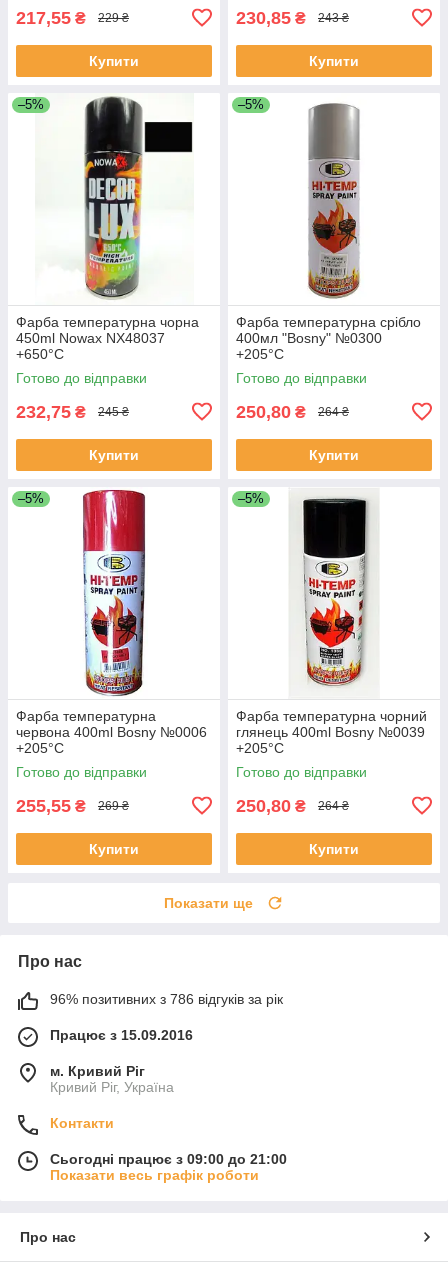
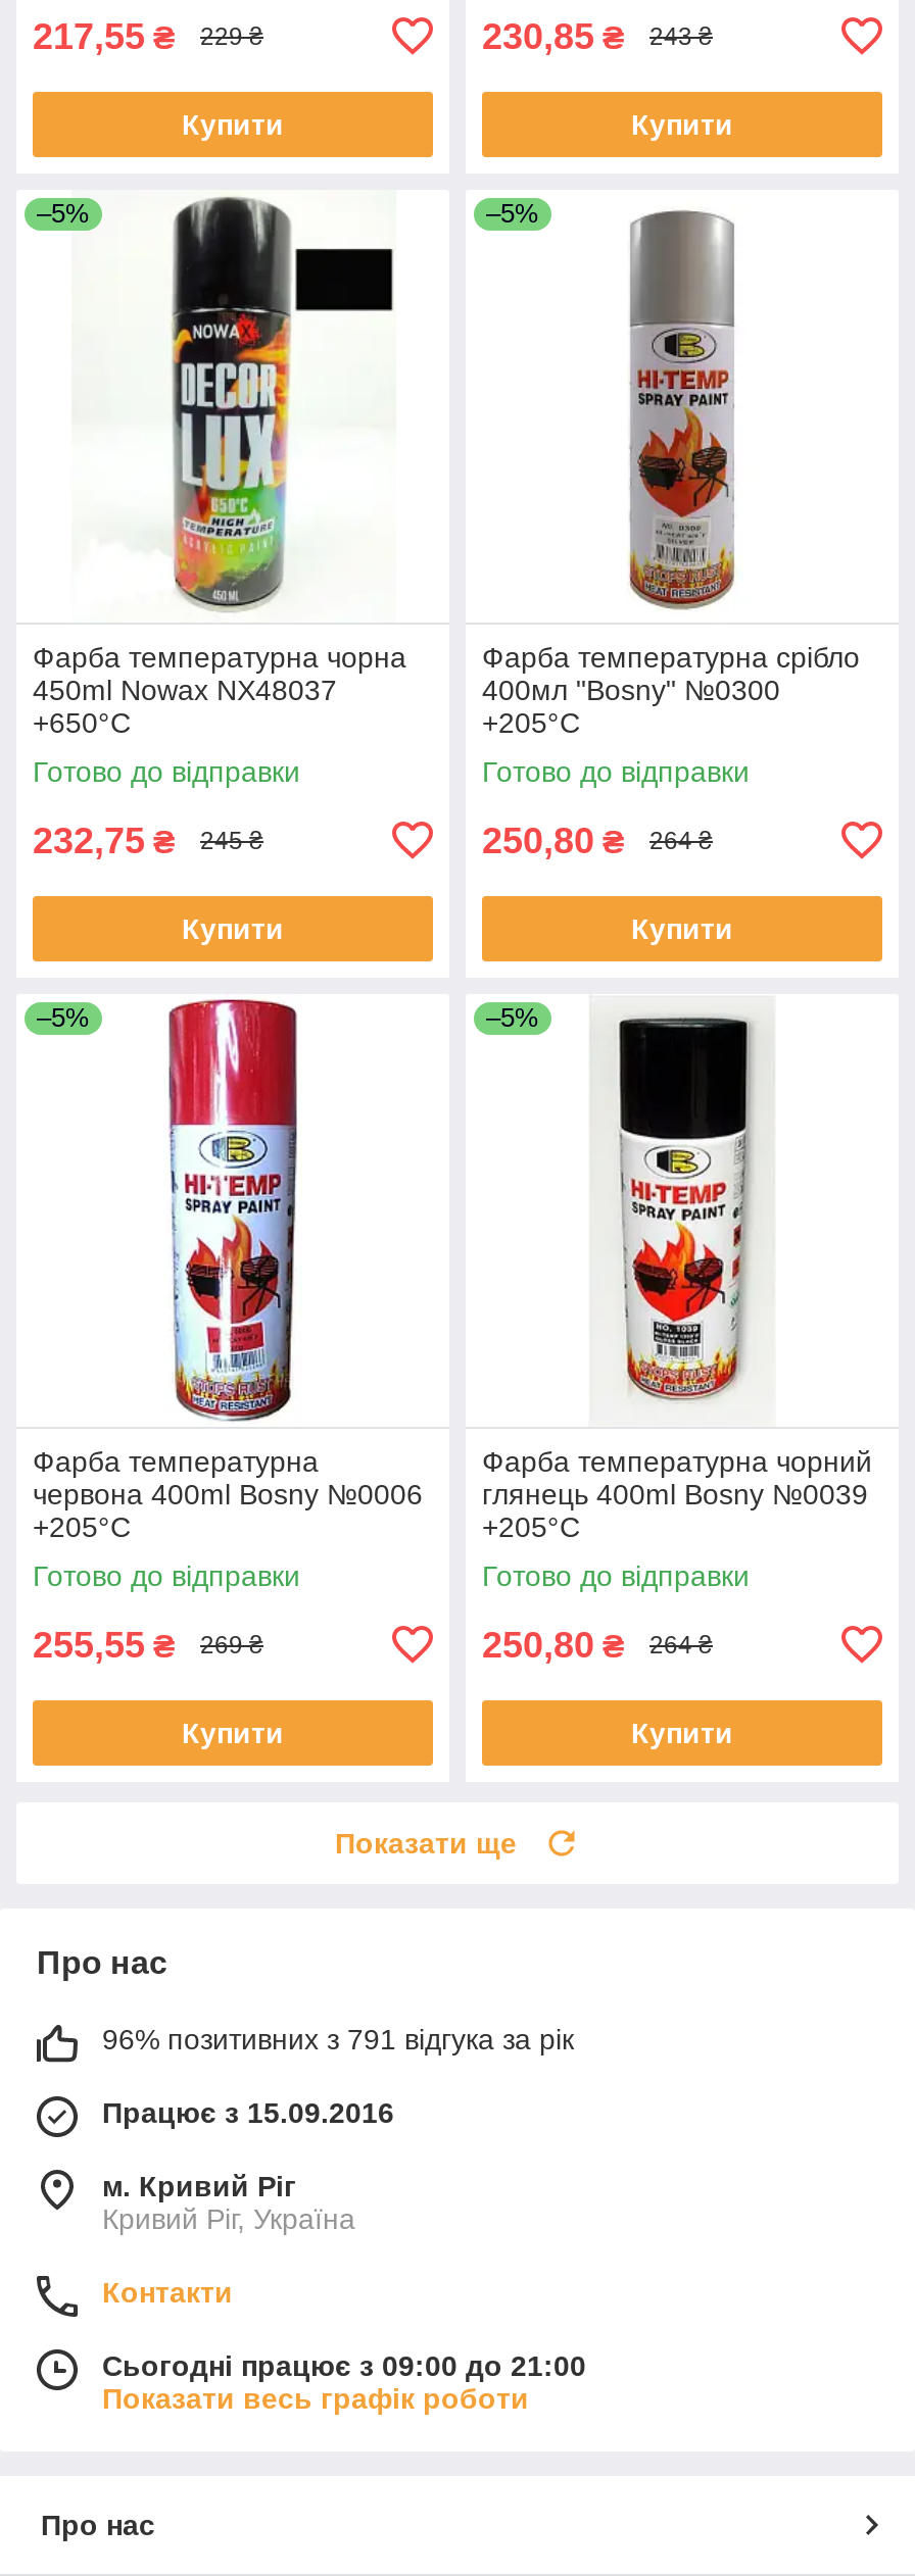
[50,991,283,1007] 96% позитивних з 786 відгуків за рік -> [102,2022,574,2055] 96% позитивних з 791 відгука за рік

